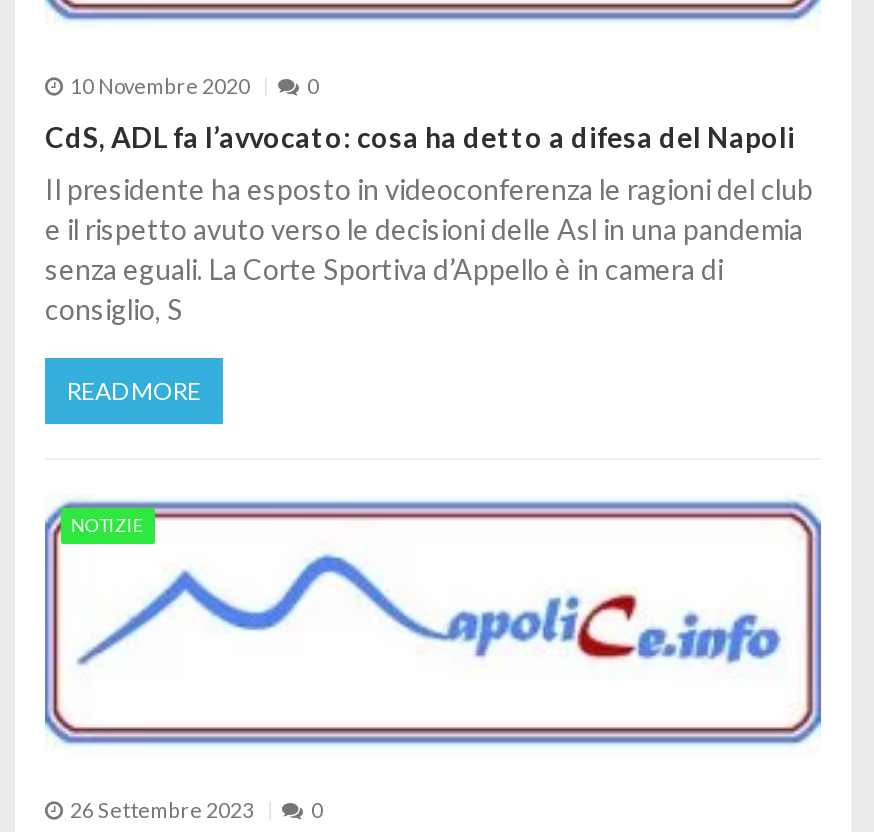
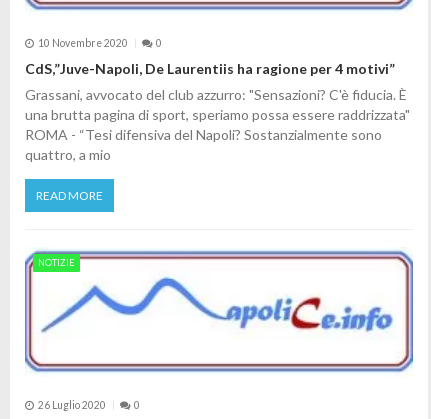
[45,120,795,154] CdS, ADL fa l’avvocato: cosa ha detto a difesa del Napoli -> [25,60,395,77] CdS,”Juve-Napoli, De Laurentiis ha ragione per 4 motivi”
[45,172,813,326] Il presidente ha esposto in videoconferenza le ragioni del club | e il rispetto avuto verso le decisioni delle Asl in una pandemia | senza eguali. La Corte Sportiva d’Appello è in camera di | consiglio, S -> [25,86,410,163] Grassani, avvocato del club azzurro: "Sensazioni? C'è fiducia. È | una brutta pagina di sport, speriamo possa essere raddrizzata" | ROMA - “Tesi difensiva del Napoli? Sostanzialmente sono | quattro, a mio
[70,799,254,823] 26 Settembre 2023 -> [37,399,105,411] 26 Luglio 2020

